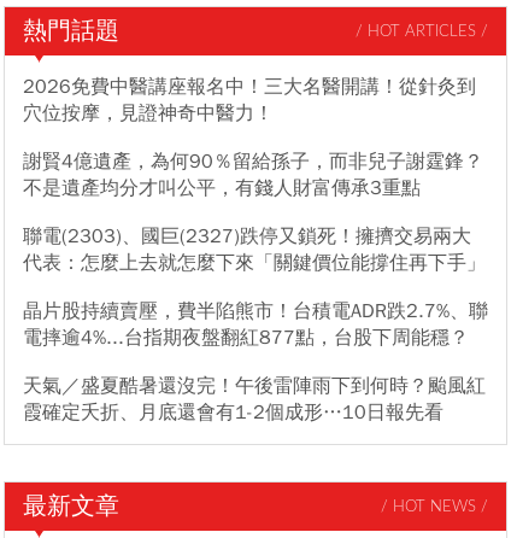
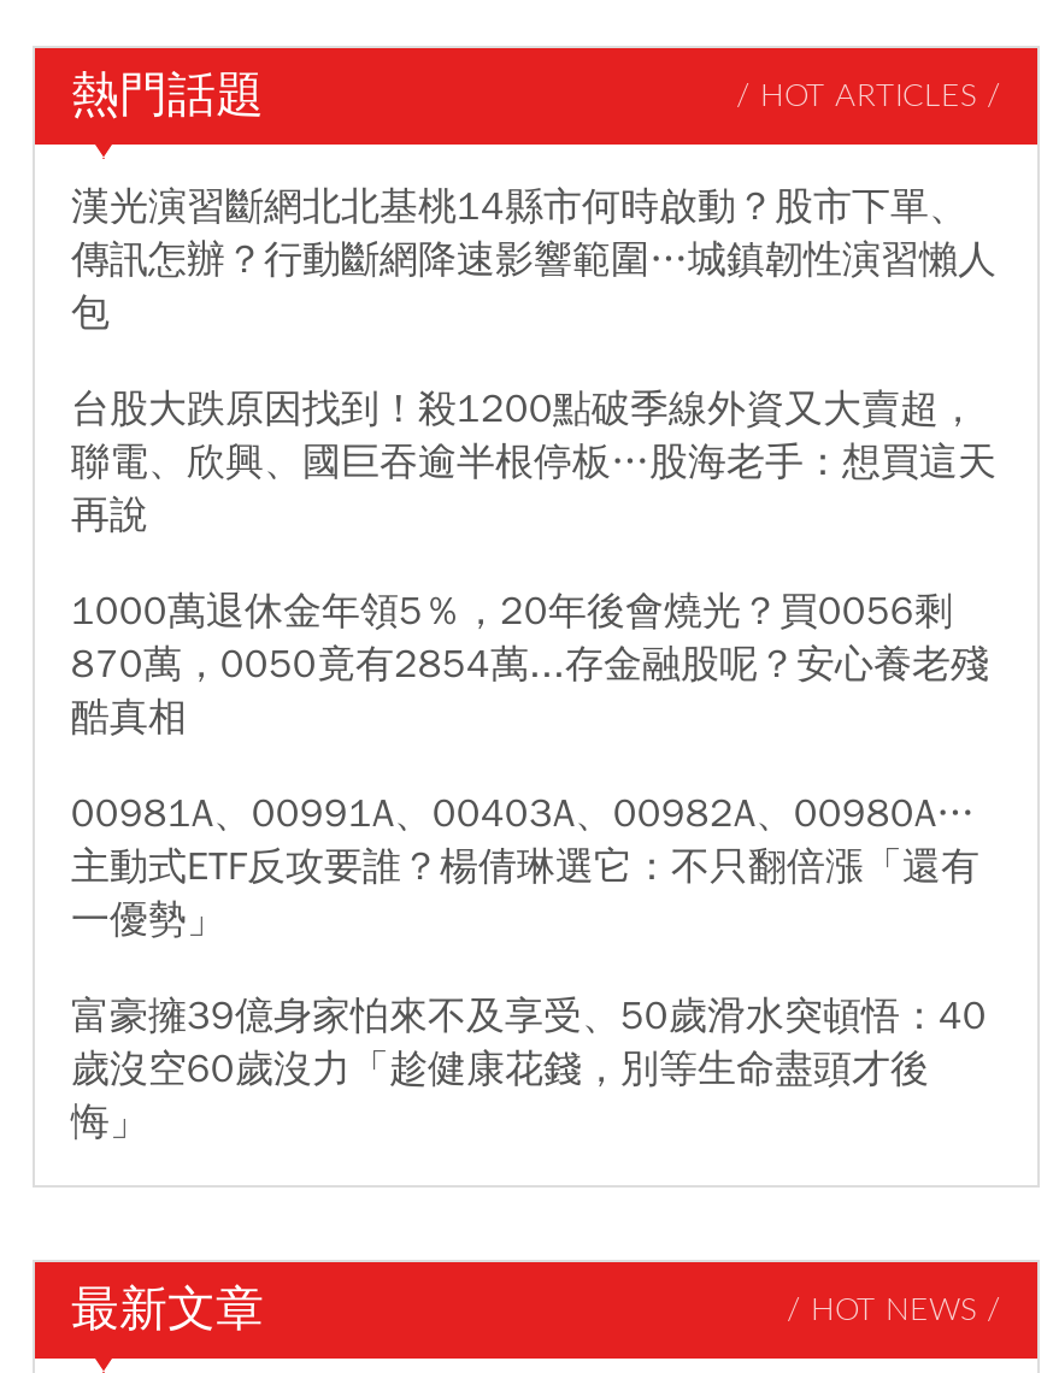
[23,75,476,126] 2026免費中醫講座報名中！三大名醫開講！從針灸到 | 穴位按摩，見證神奇中醫力！ -> [71,183,996,337] 漢光演習斷網北北基桃14縣市何時啟動？股市下單、 | 傳訊怎辦？行動斷網降速影響範圍…城鎮韌性演習懶人 | 包
[23,150,483,200] 謝賢4億遺產，為何90％留給孫子，而非兒子謝霆鋒？ | 不是遺產均分才叫公平，有錢人財富傳承3重點 -> [71,386,996,540] 台股大跌原因找到！殺1200點破季線外資又大賣超， | 聯電、欣興、國巨吞逾半根停板…股海老手：想買這天 | 再說
[23,224,486,275] 聯電(2303)、國巨(2327)跌停又鎖死！擁擠交易兩大 | 代表：怎麼上去就怎麼下來「關鍵價位能撐住再下手」 -> [71,588,989,742] 1000萬退休金年領5％，20年後會燒光？買0056剩 | 870萬，0050竟有2854萬...存金融股呢？安心養老殘 | 酷真相
[23,299,488,350] 晶片股持續賣壓，費半陷熊市！台積電ADR跌2.7%、聯 | 電摔逾4%...台指期夜盤翻紅877點，台股下周能穩？ -> [71,790,979,944] 00981A、00991A、00403A、00982A、00980A… | 主動式ETF反攻要誰？楊倩琳選它：不只翻倍漲「還有 | 一優勢」
[23,374,486,425] 天氣／盛夏酷暑還沒完！午後雷陣雨下到何時？颱風紅 | 霞確定夭折、月底還會有1-2個成形…10日報先看 -> [71,993,987,1147] 富豪擁39億身家怕來不及享受、50歲滑水突頓悟：40 | 歲沒空60歲沒力「趁健康花錢，別等生命盡頭才後 | 悔」

